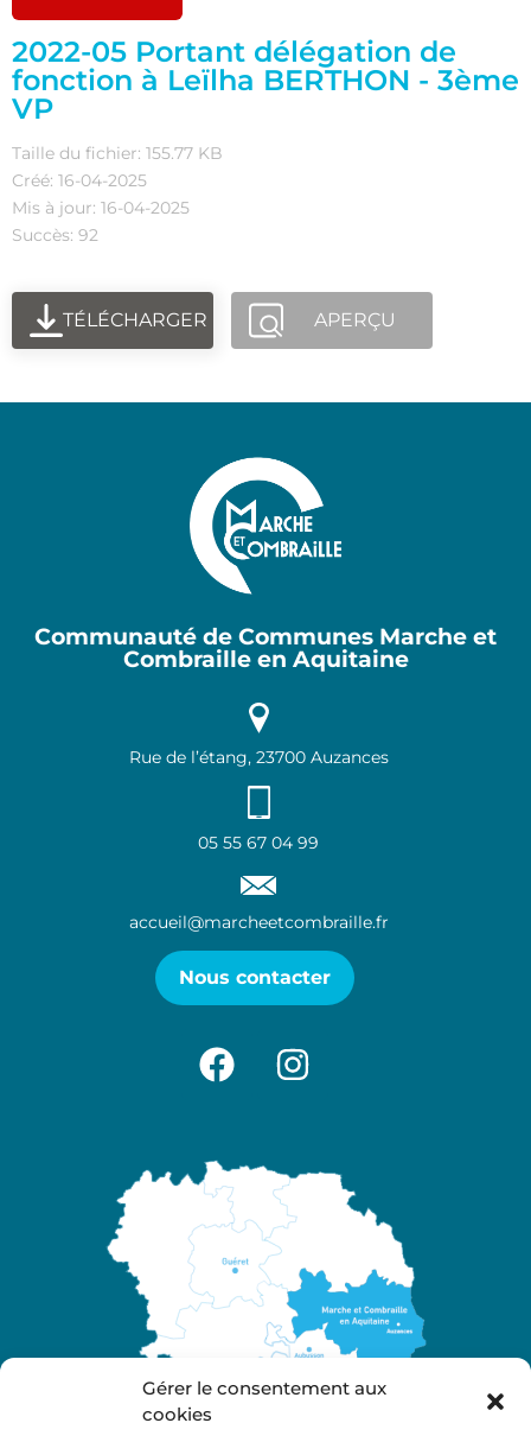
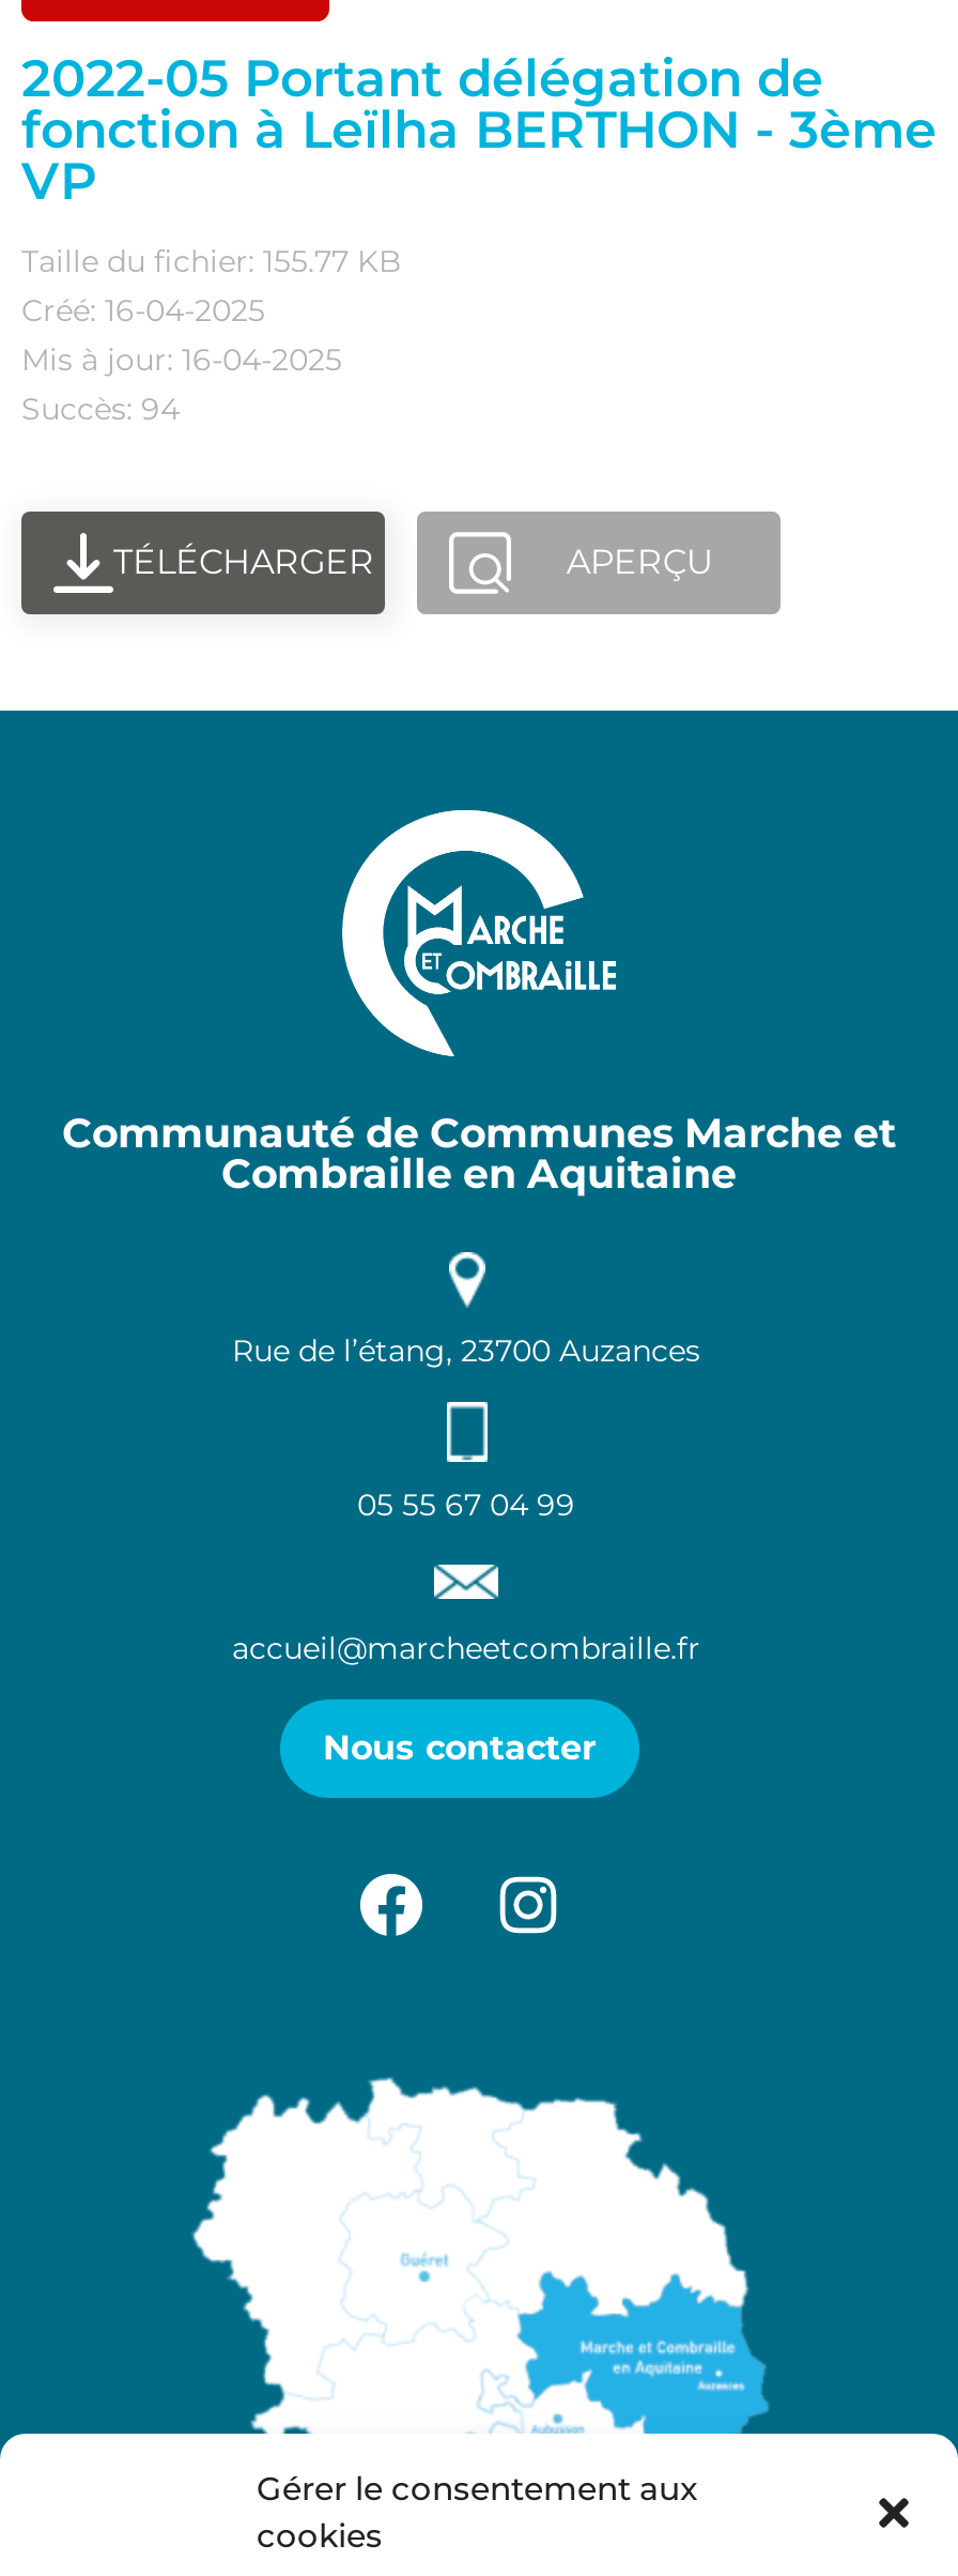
[12,224,98,246] Succès: 92 -> [21,390,180,428] Succès: 94

